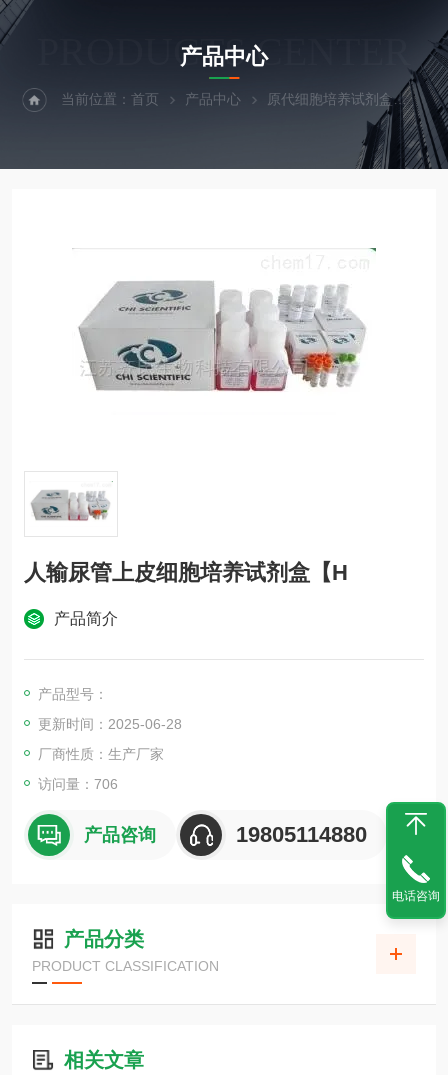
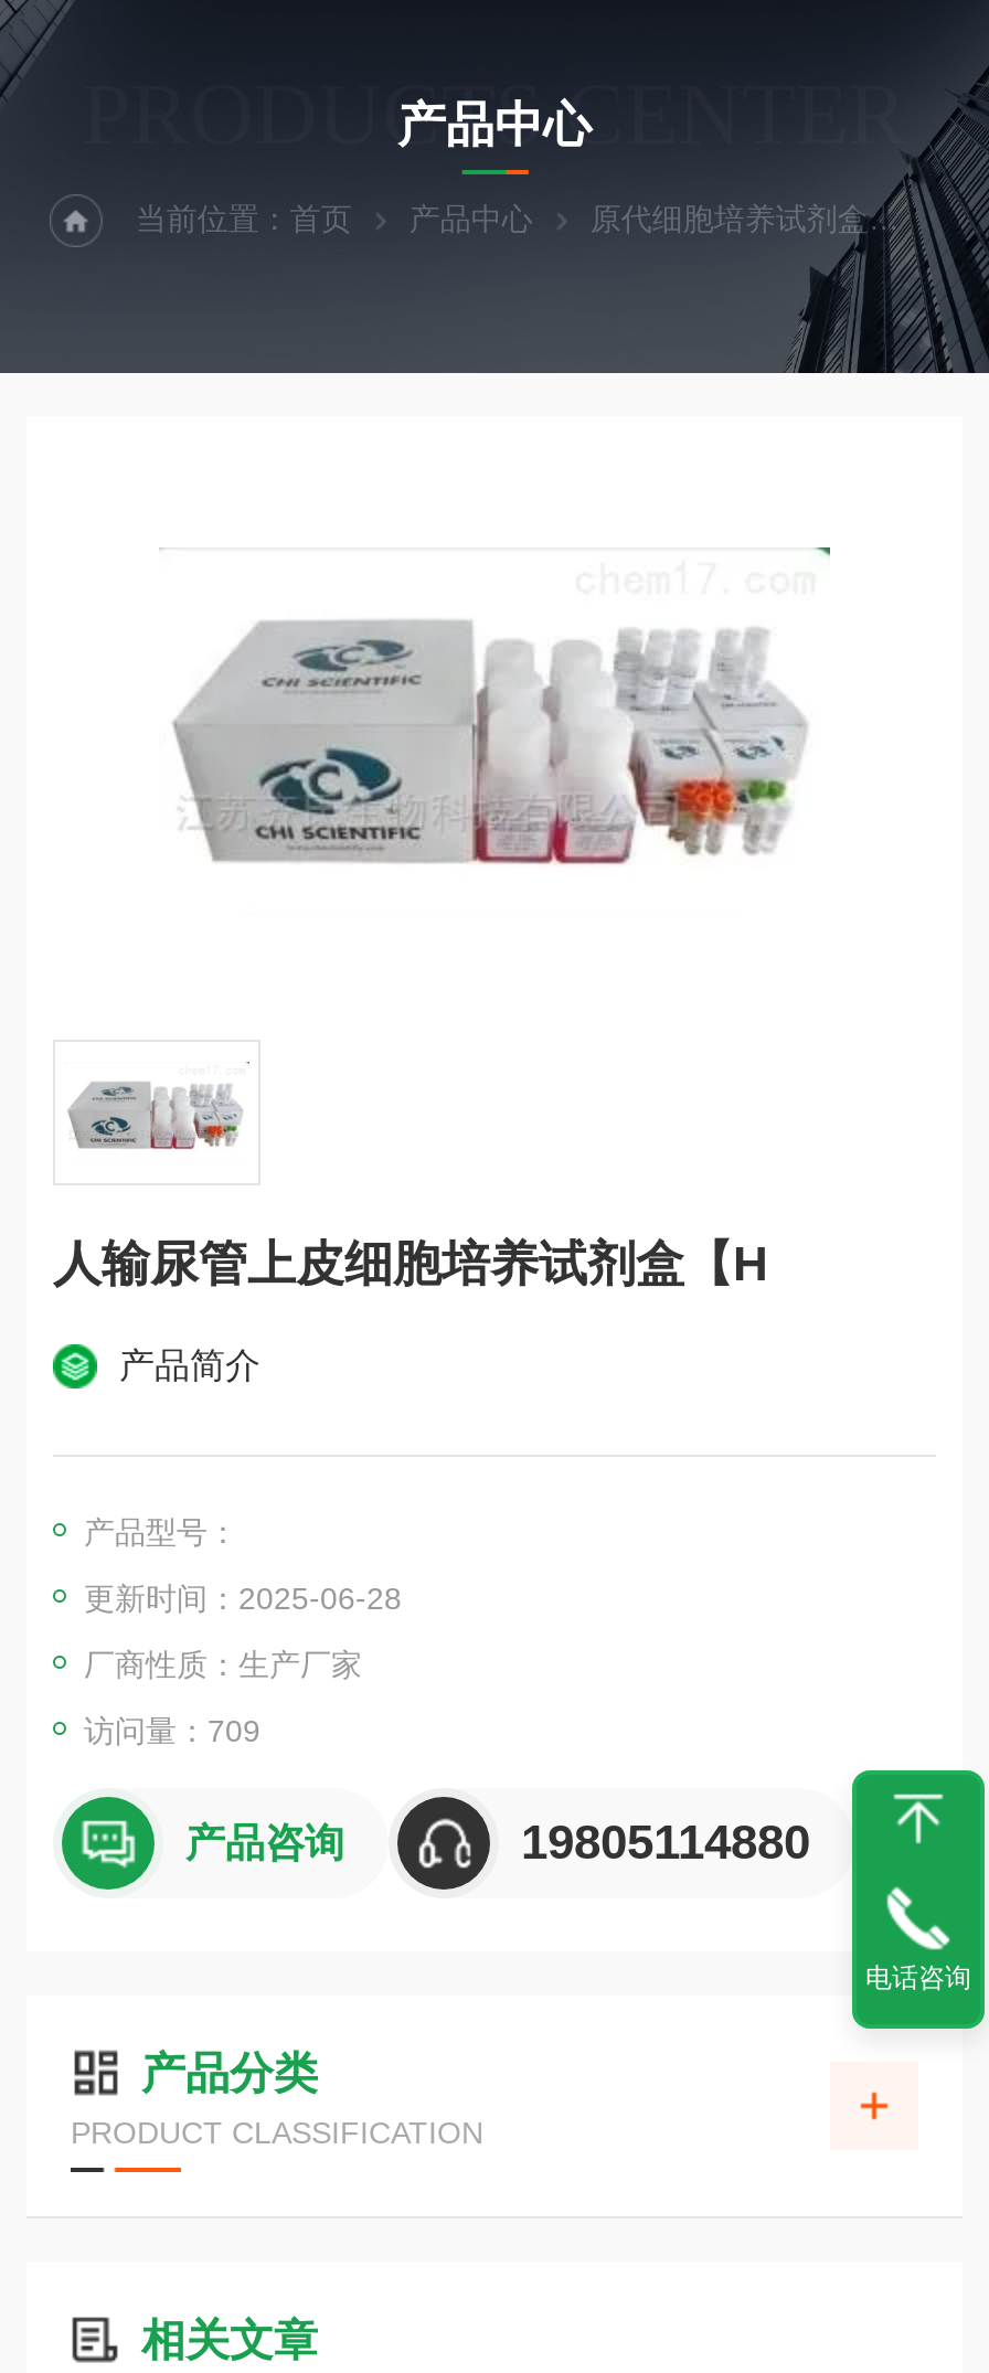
[38,776,118,792] 访问量：706 -> [84,1713,260,1748] 访问量：709

